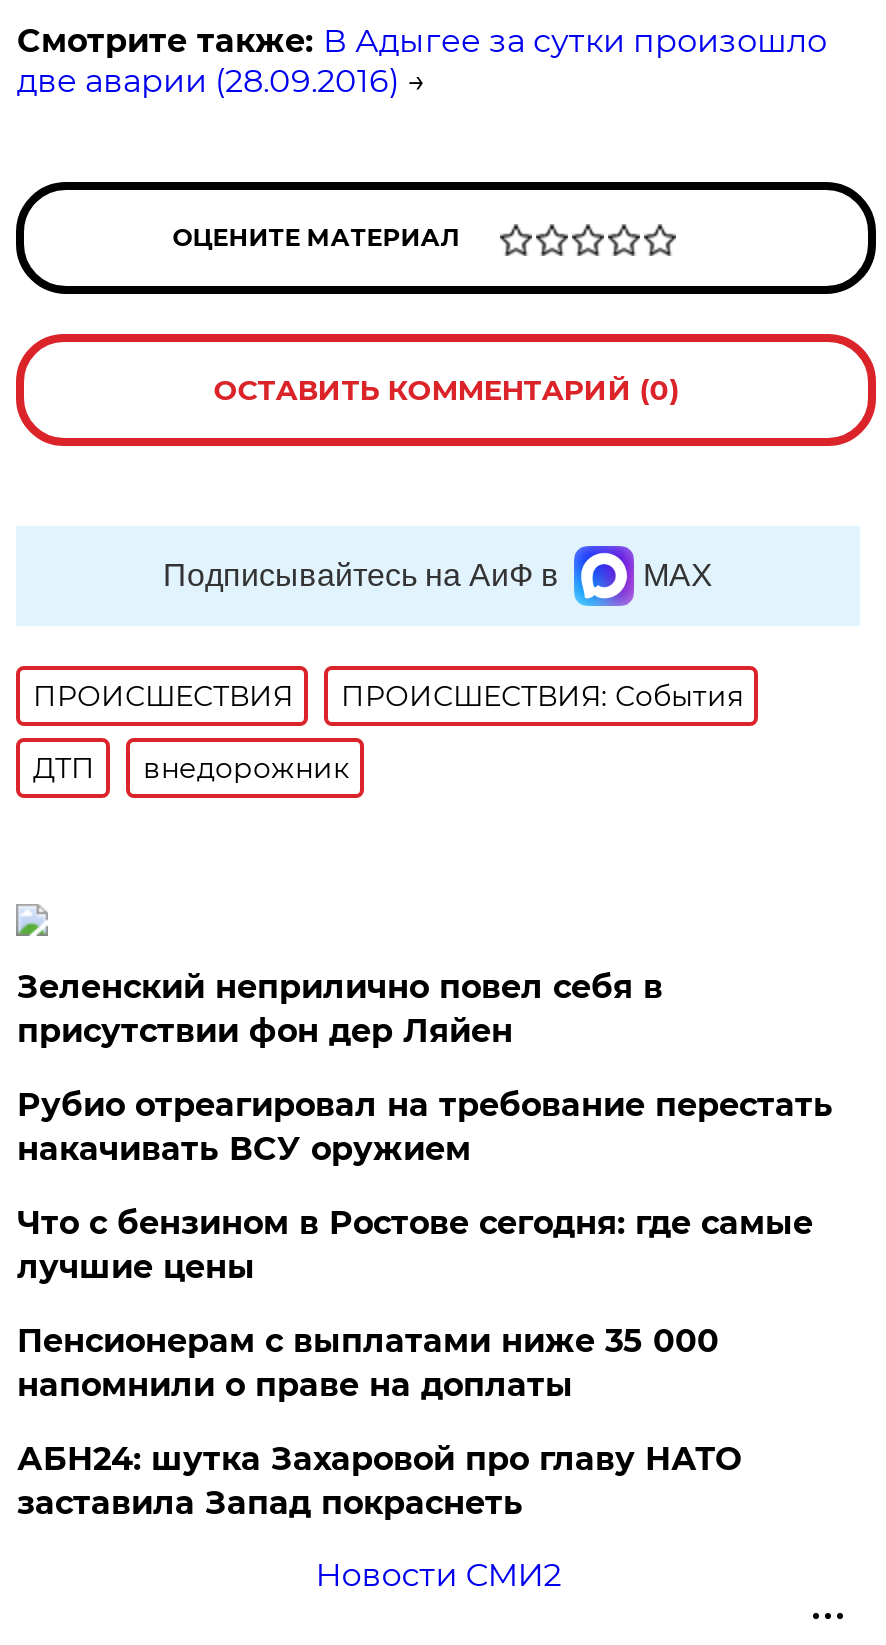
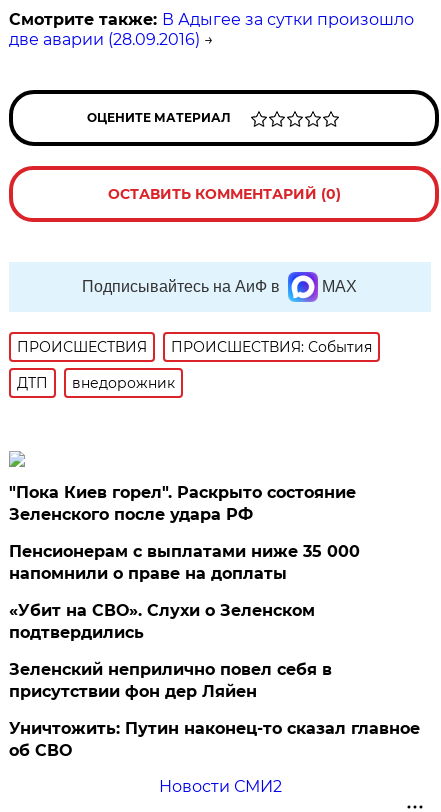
moved [17,968,663,1050] -> [9,660,332,701]: Зеленский неприлично повел cебя в | присутствии фон дер Ляйен
[17,1086,833,1286] Рубио отреагировал на требование перестать | накачивать ВСУ оружием | Что с бензином в Ростове сегодня: где самые | лучшие цены -> [9,483,356,524] "Пока Киев горел". Раскрыто состояние | Зеленского после удара РФ
moved [17,1322,719,1404] -> [9,542,360,583]: Пенсионерам с выплатами ниже 35 000 | напомнили о праве на доплаты
[17,1440,741,1522] АБН24: шутка Захаровой про главу НАТО | заставила Запад покраснеть -> [9,601,420,760] «Убит на СВО». Слухи о Зеленском | подтвердились | Уничтожить: Путин наконец-то сказал главное | об СВО

